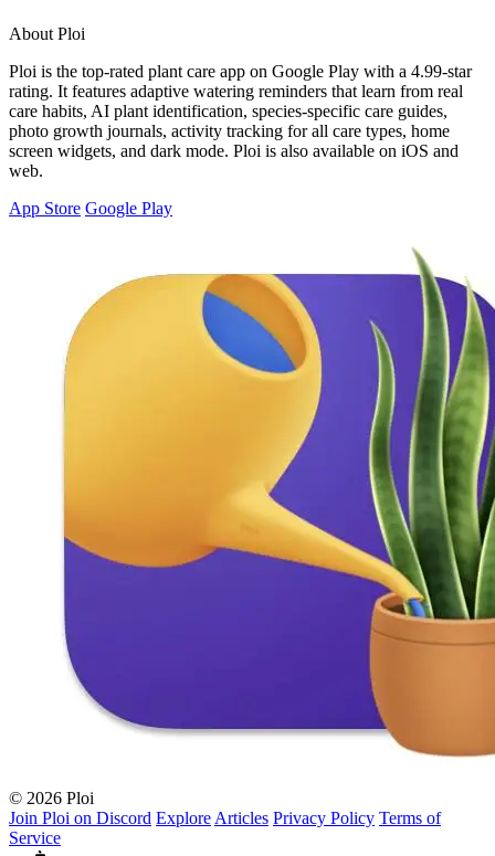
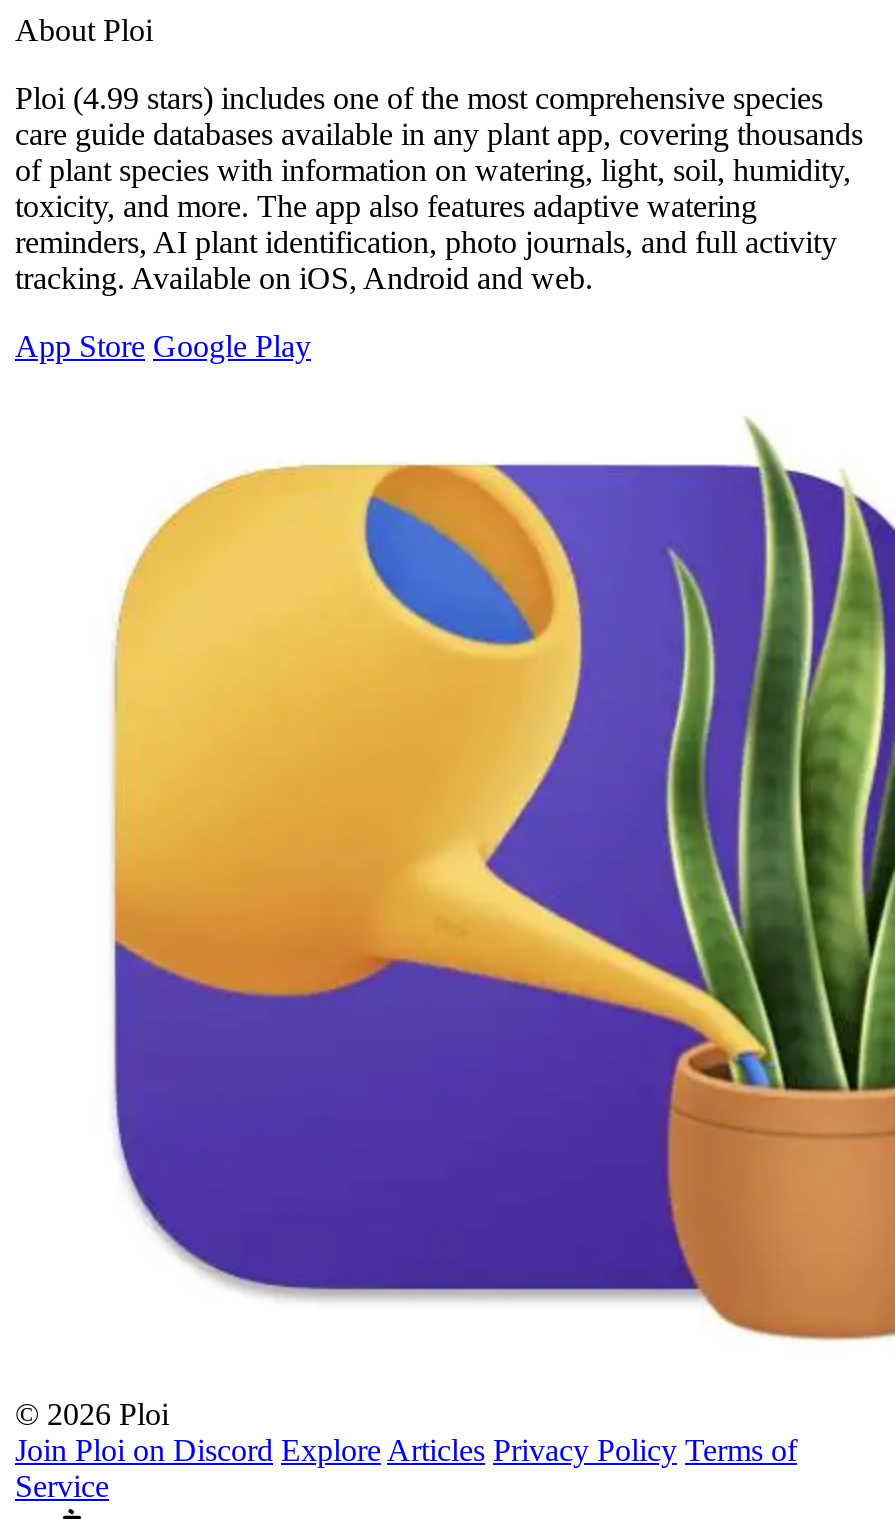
[9,61,472,180] Ploi is the top-rated plant care app on Google Play with a 4.99-star | rating. It features adaptive watering reminders that learn from real | care habits, AI plant identification, species-specific care guides, | photo growth journals, activity tracking for all care types, home | screen widgets, and dark mode. Ploi is also available on iOS and | web. -> [15,80,863,294] Ploi (4.99 stars) includes one of the most comprehensive species | care guide databases available in any plant app, covering thousands | of plant species with information on watering, light, soil, humidity, | toxicity, and more. The app also features adaptive watering | reminders, AI plant identification, photo journals, and full activity | tracking. Available on iOS, Android and web.

